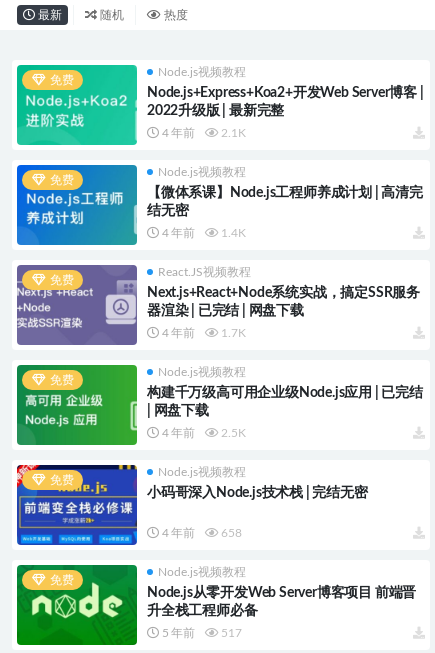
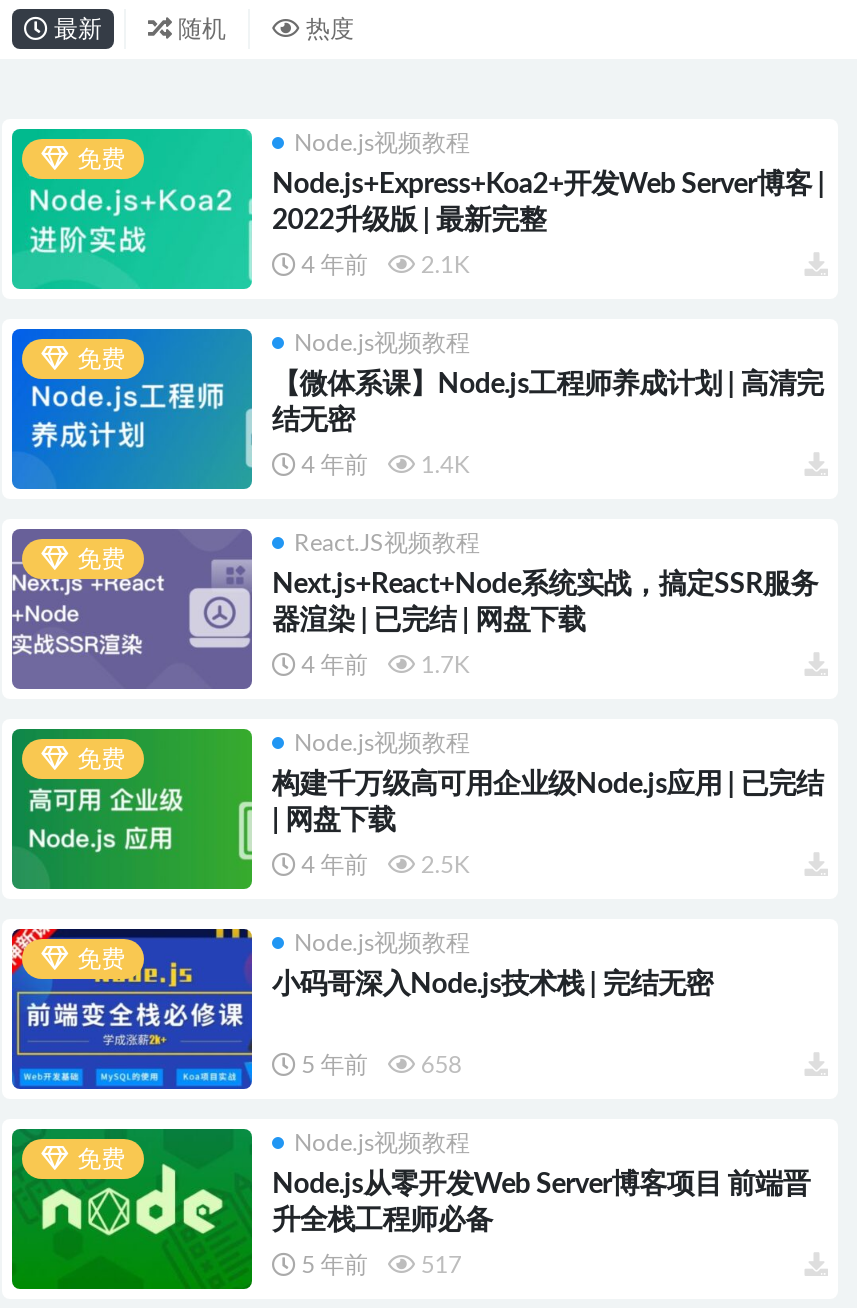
[159,527,242,539] 4 年前 658 -> [296,1053,462,1077] 5 年前 658

